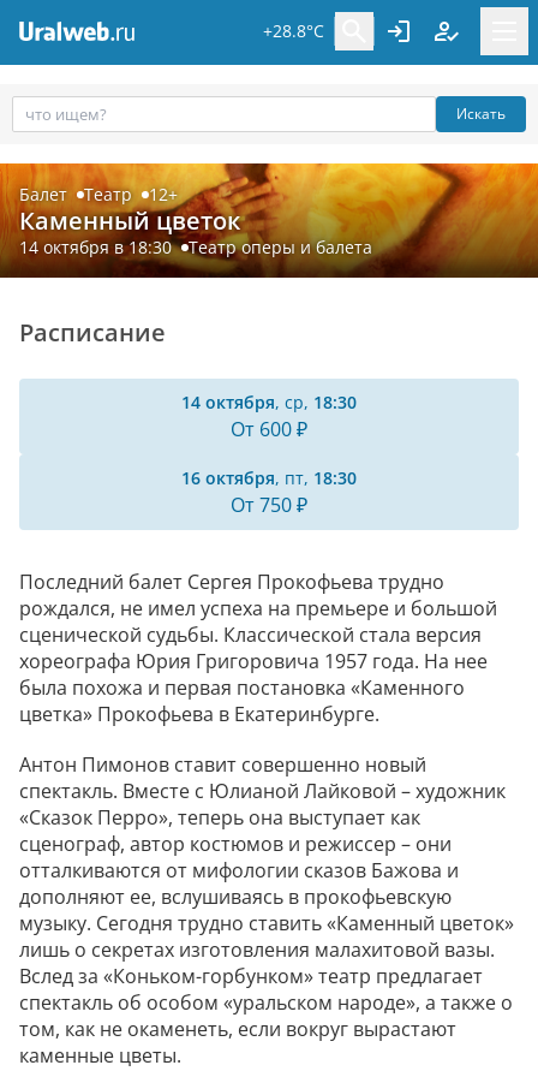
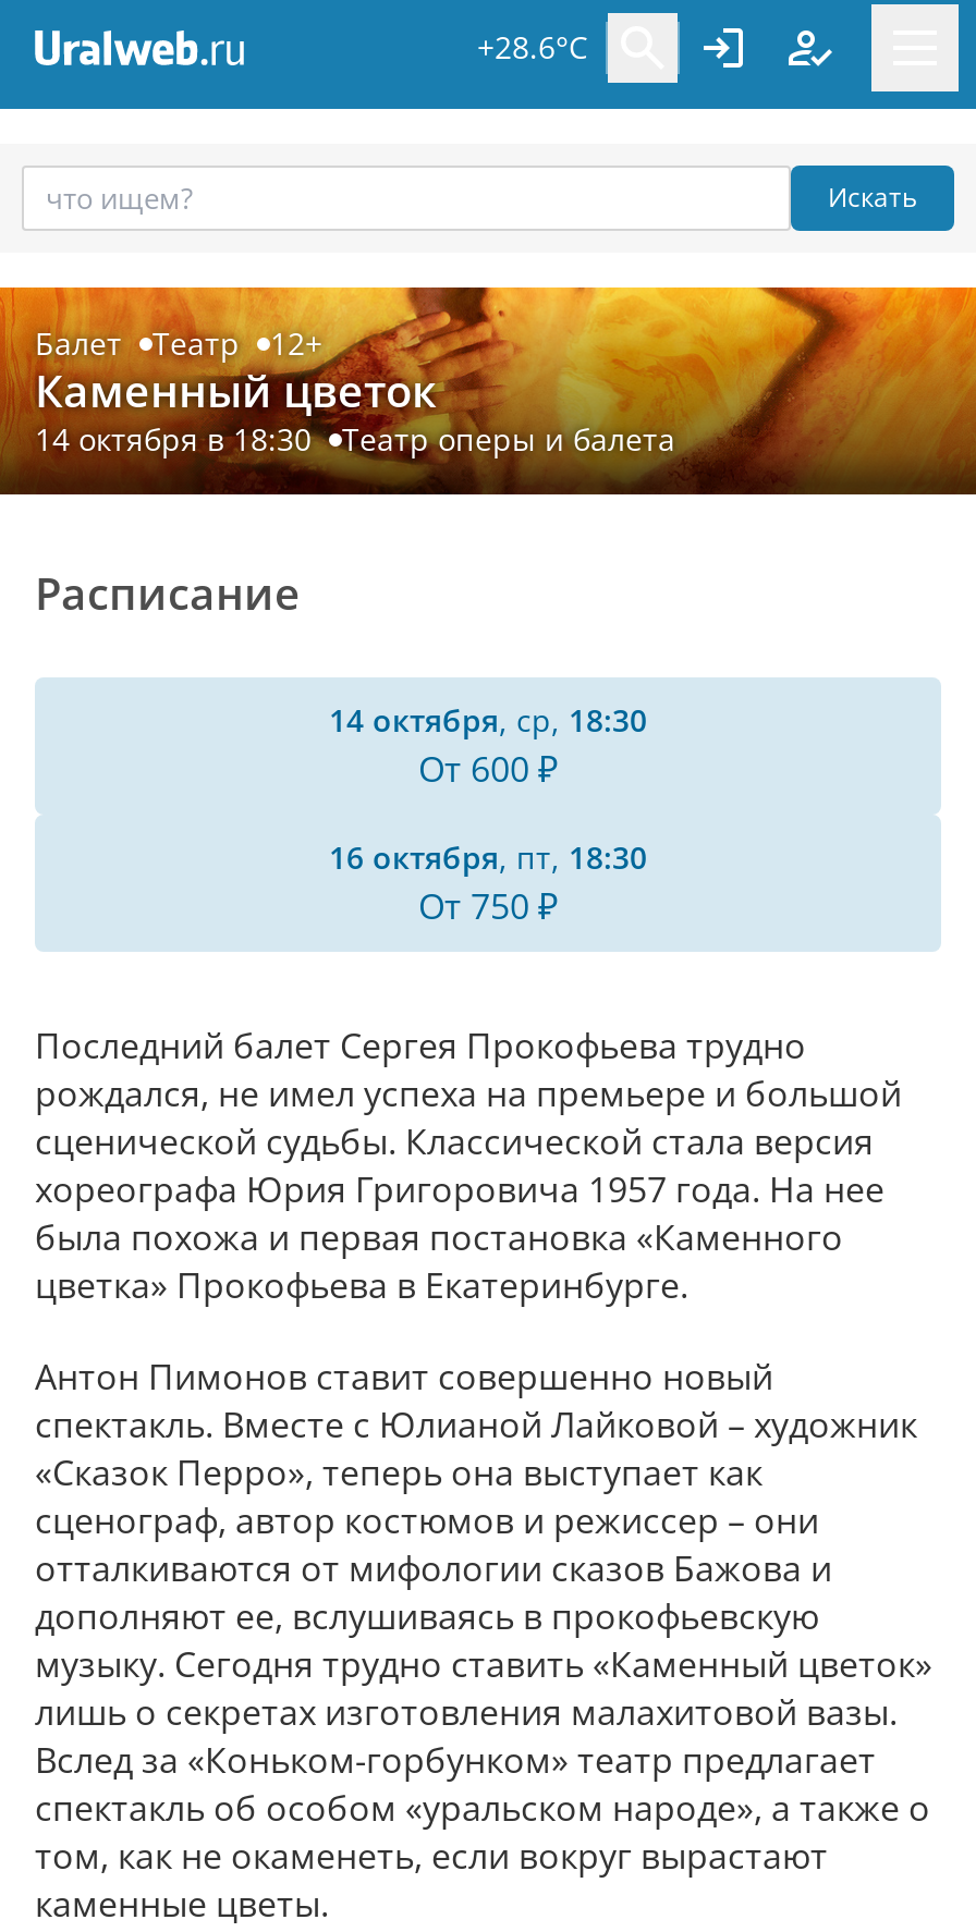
[263,19,324,42] +28.8°C -> [477,26,588,68] +28.6°C

